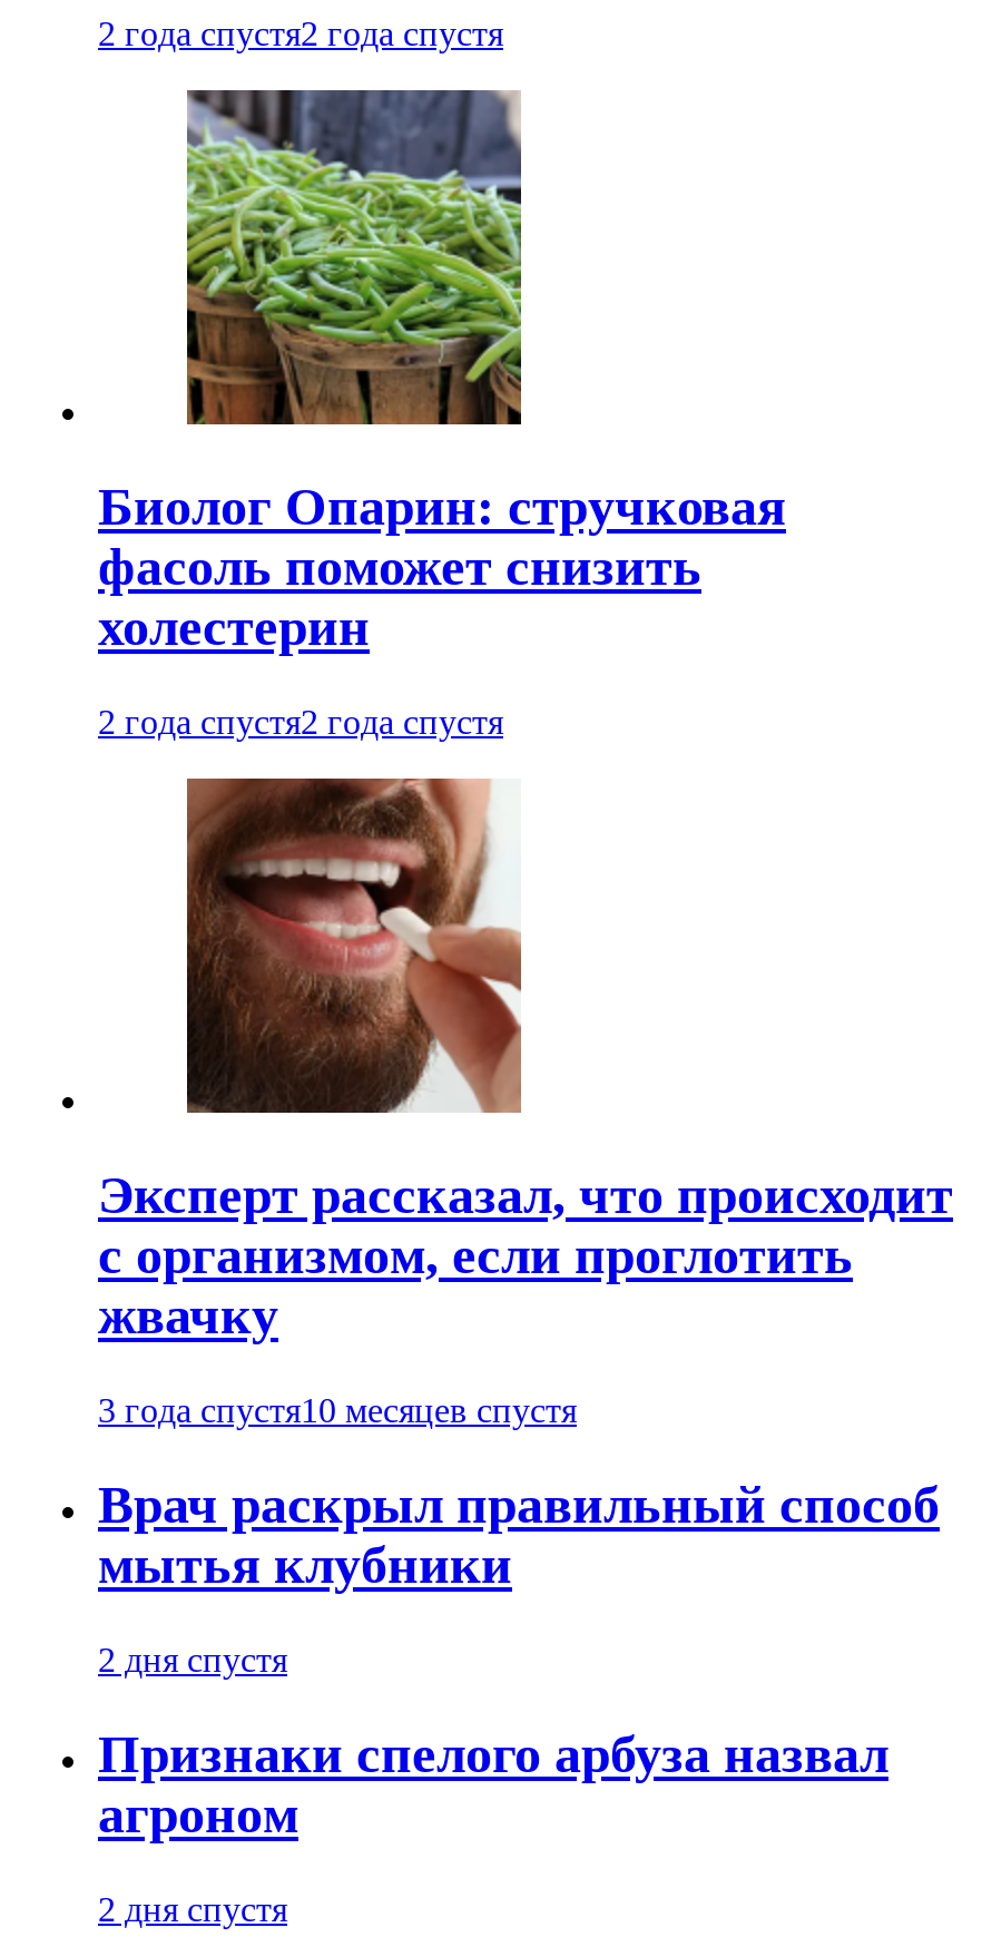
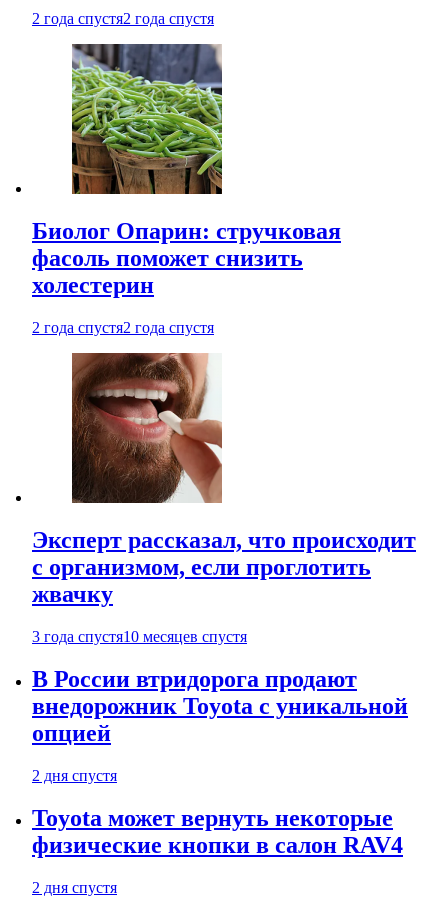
[98,1475,940,1593] Врач раскрыл правильный способ | мытья клубники -> [32,666,408,746] В России втридорога продают | внедорожник Toyota с уникальной | опцией
[98,1725,888,1843] Признаки спелого арбуза назвал | агроном -> [32,805,403,858] Toyota может вернуть некоторые | физические кнопки в салон RAV4

